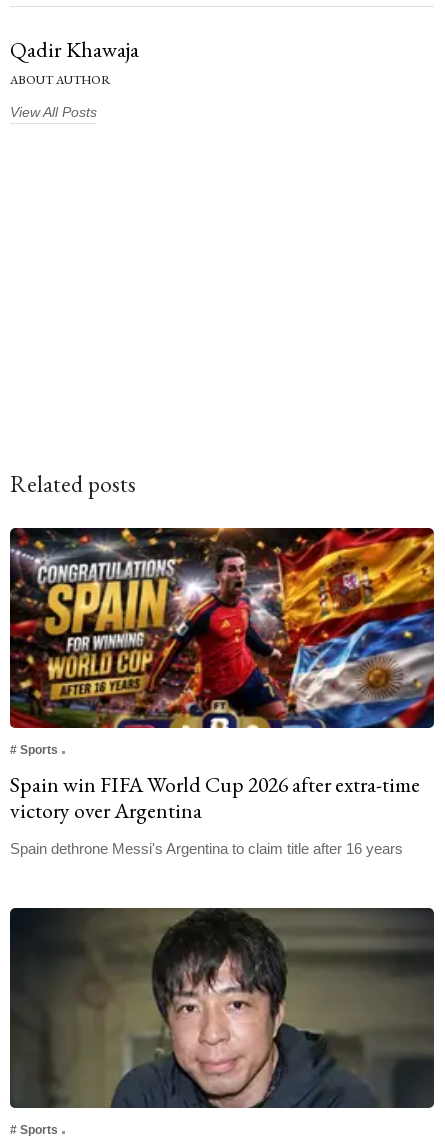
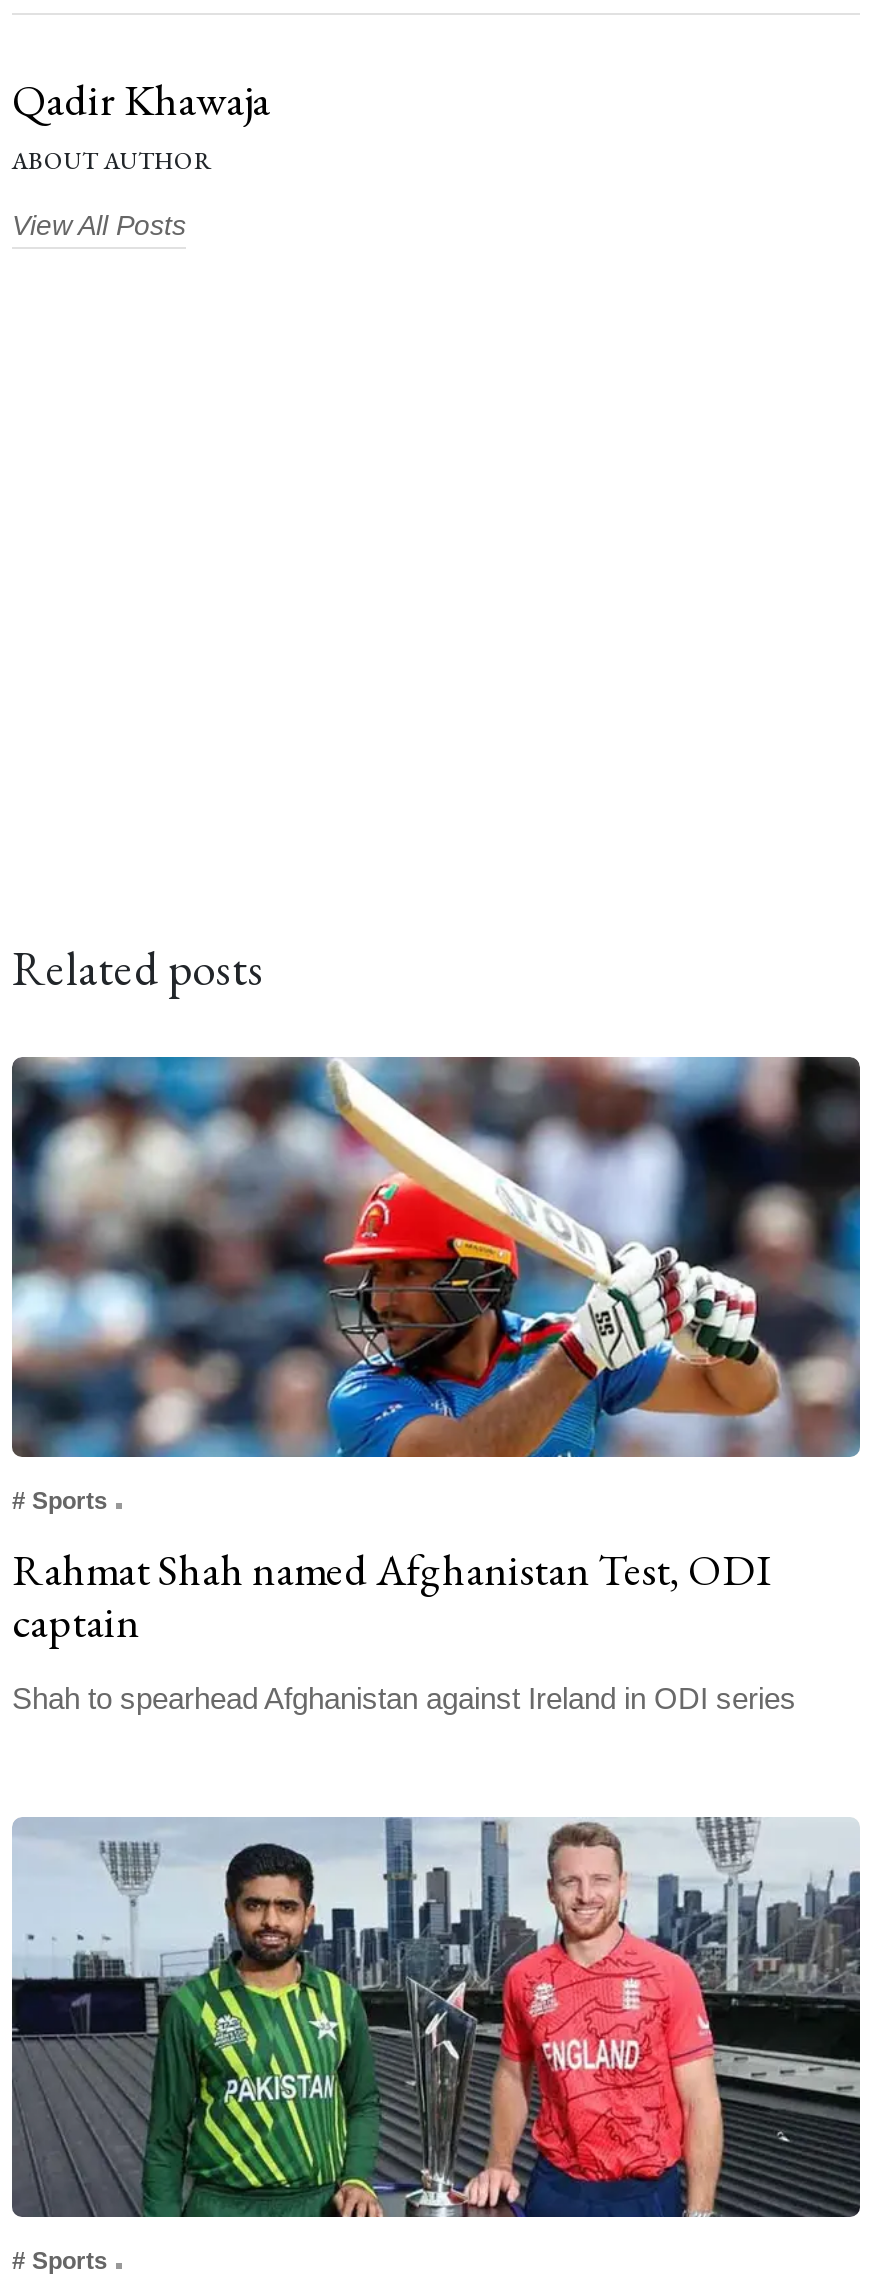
[9,527,435,729] [image] -> [10,1054,862,1460] [image]
[10,770,420,824] Spain win FIFA World Cup 2026 after extra-time | victory over Argentina -> [12,1542,772,1650] Rahmat Shah named Afghanistan Test, ODI | captain
[10,840,403,857] Spain dethrone Messi's Argentina to claim title after 16 years -> [12,1682,796,1716] Shah to spearhead Afghanistan against Ireland in ODI series
[9,907,435,1109] [image] -> [12,1816,860,2218] [image]

